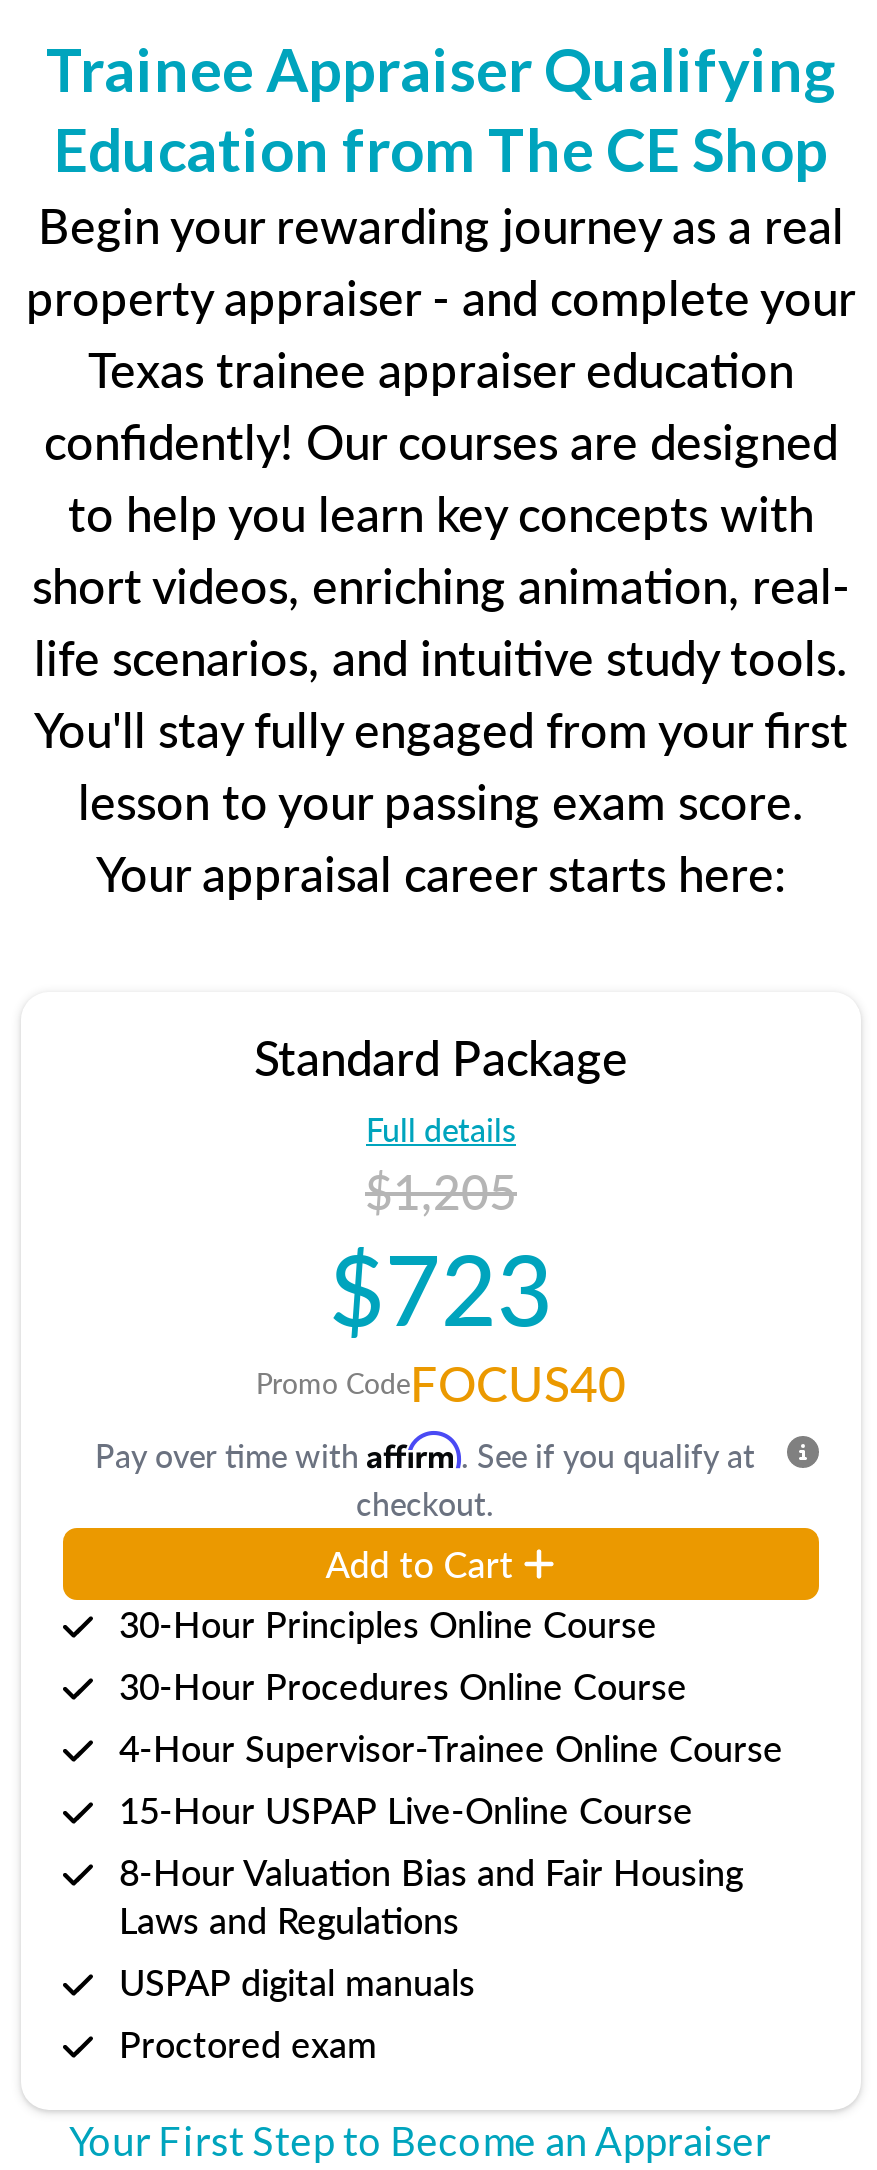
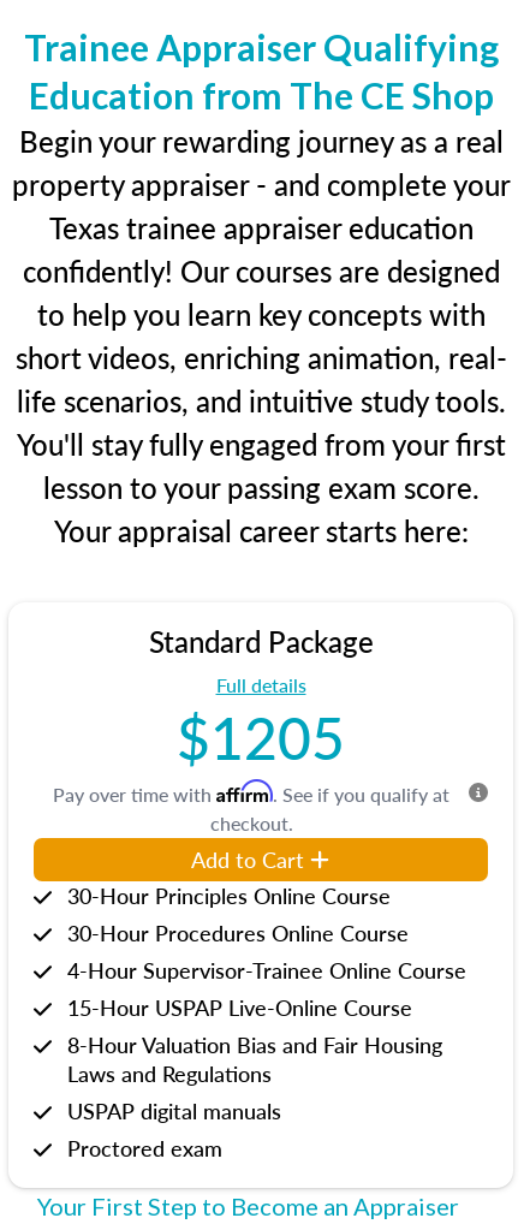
[256,1156,626,1416] $1,205 | $723 | Promo CodeFOCUS40 -> [177,695,345,777] $1205

